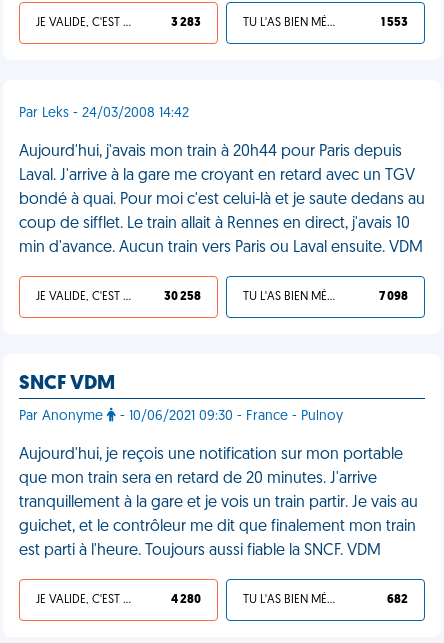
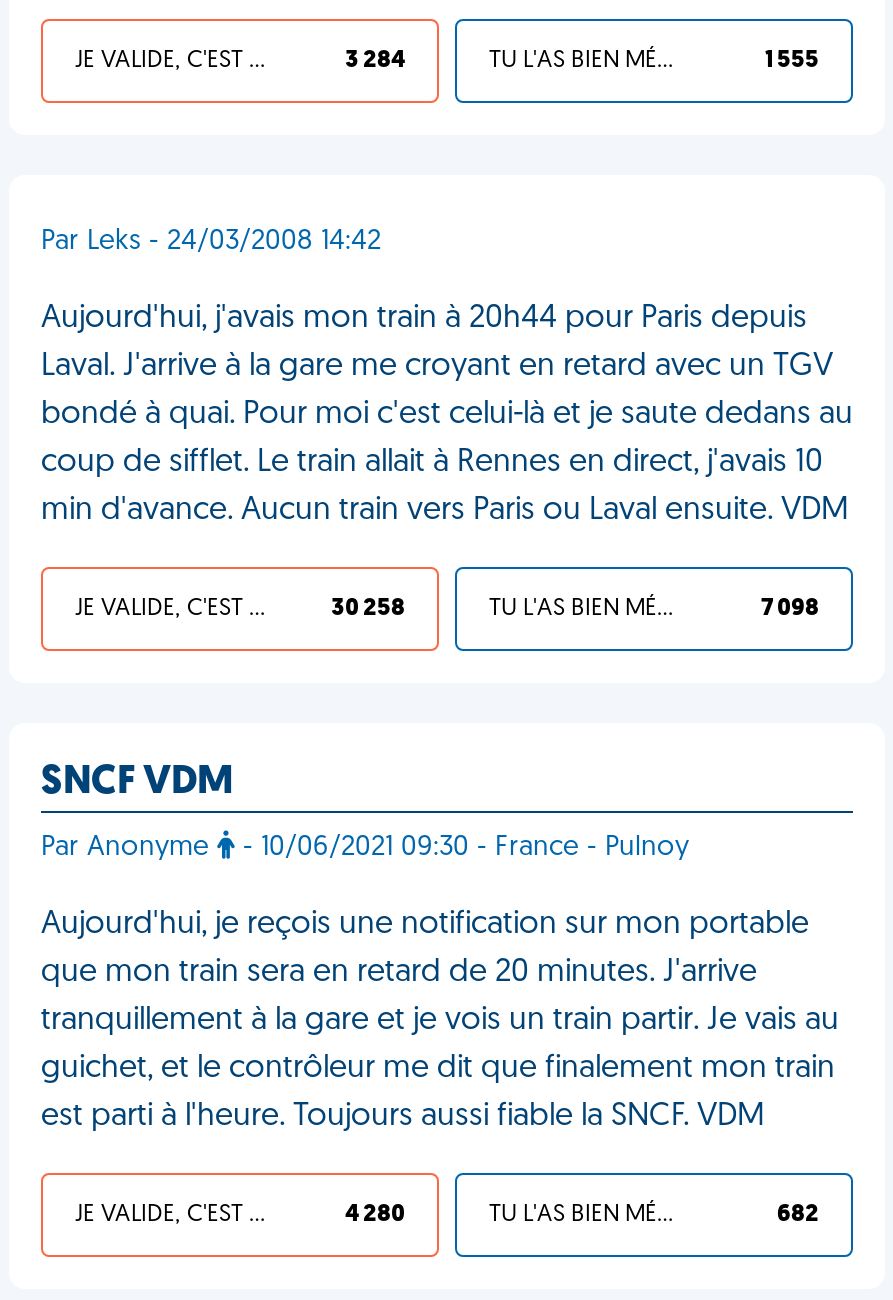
[171,17,201,29] 3 283 -> [345,49,405,73] 3 284
[381,17,408,29] 1 553 -> [765,49,819,73] 1 555

